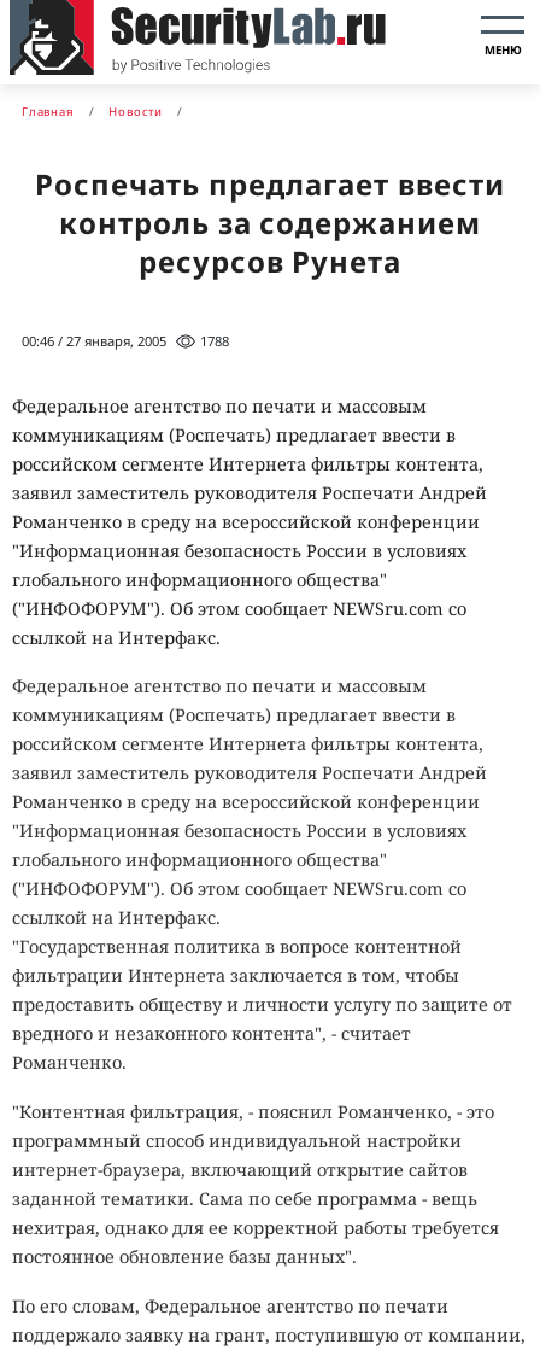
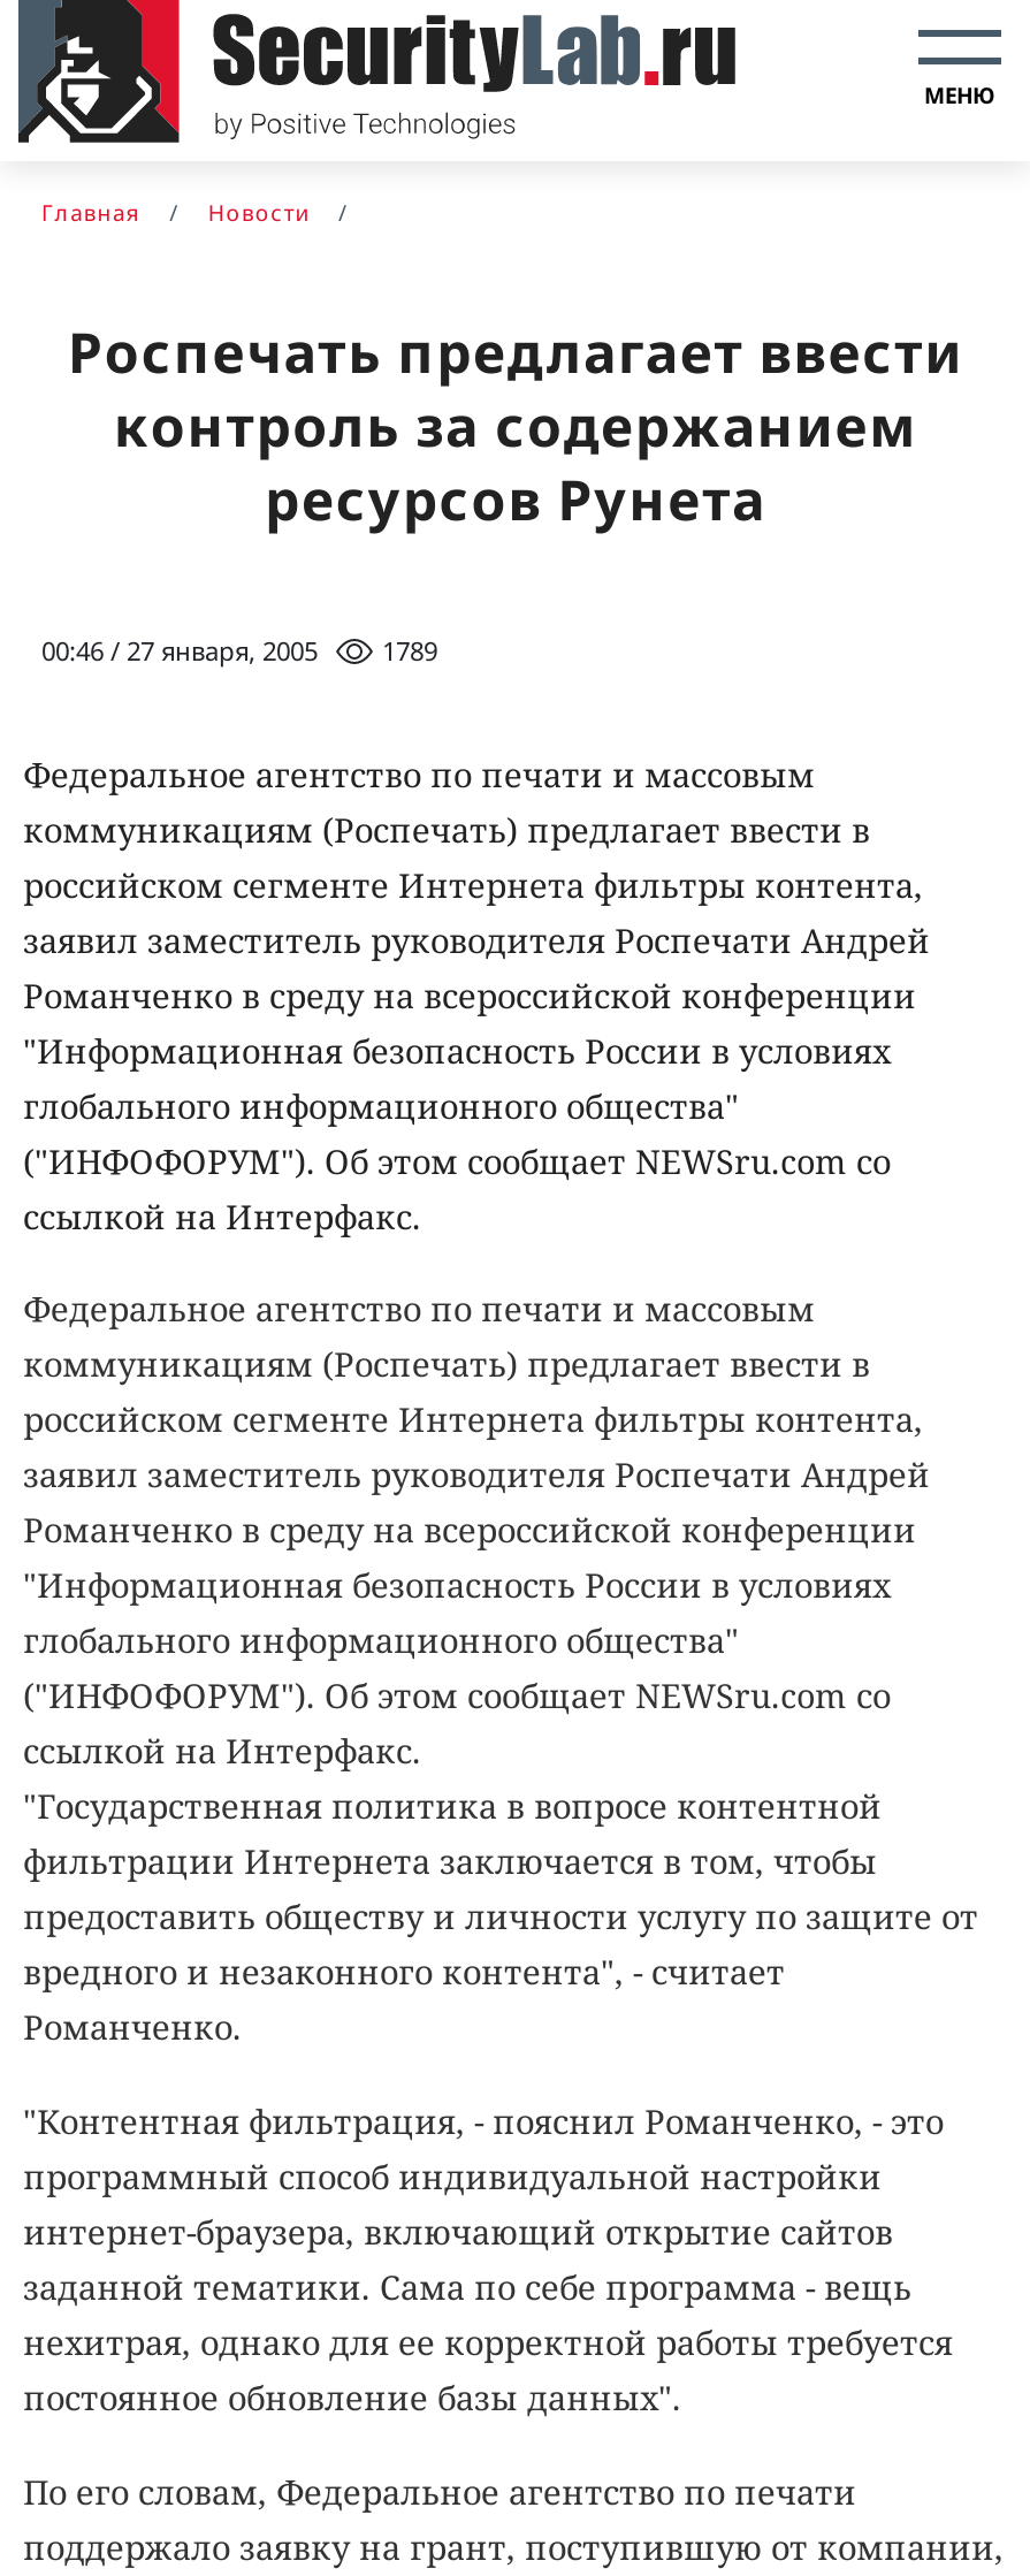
[22,331,229,350] 00:46 / 27 января, 2005 1788 -> [41,632,437,667] 00:46 / 27 января, 2005 1789

